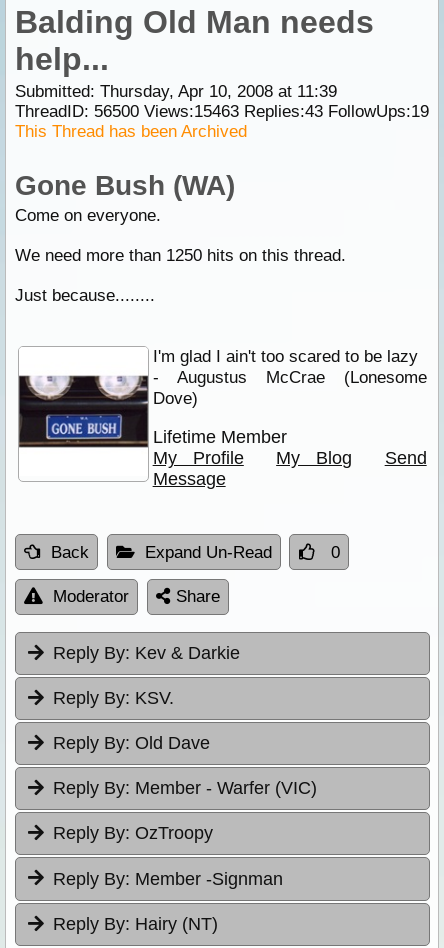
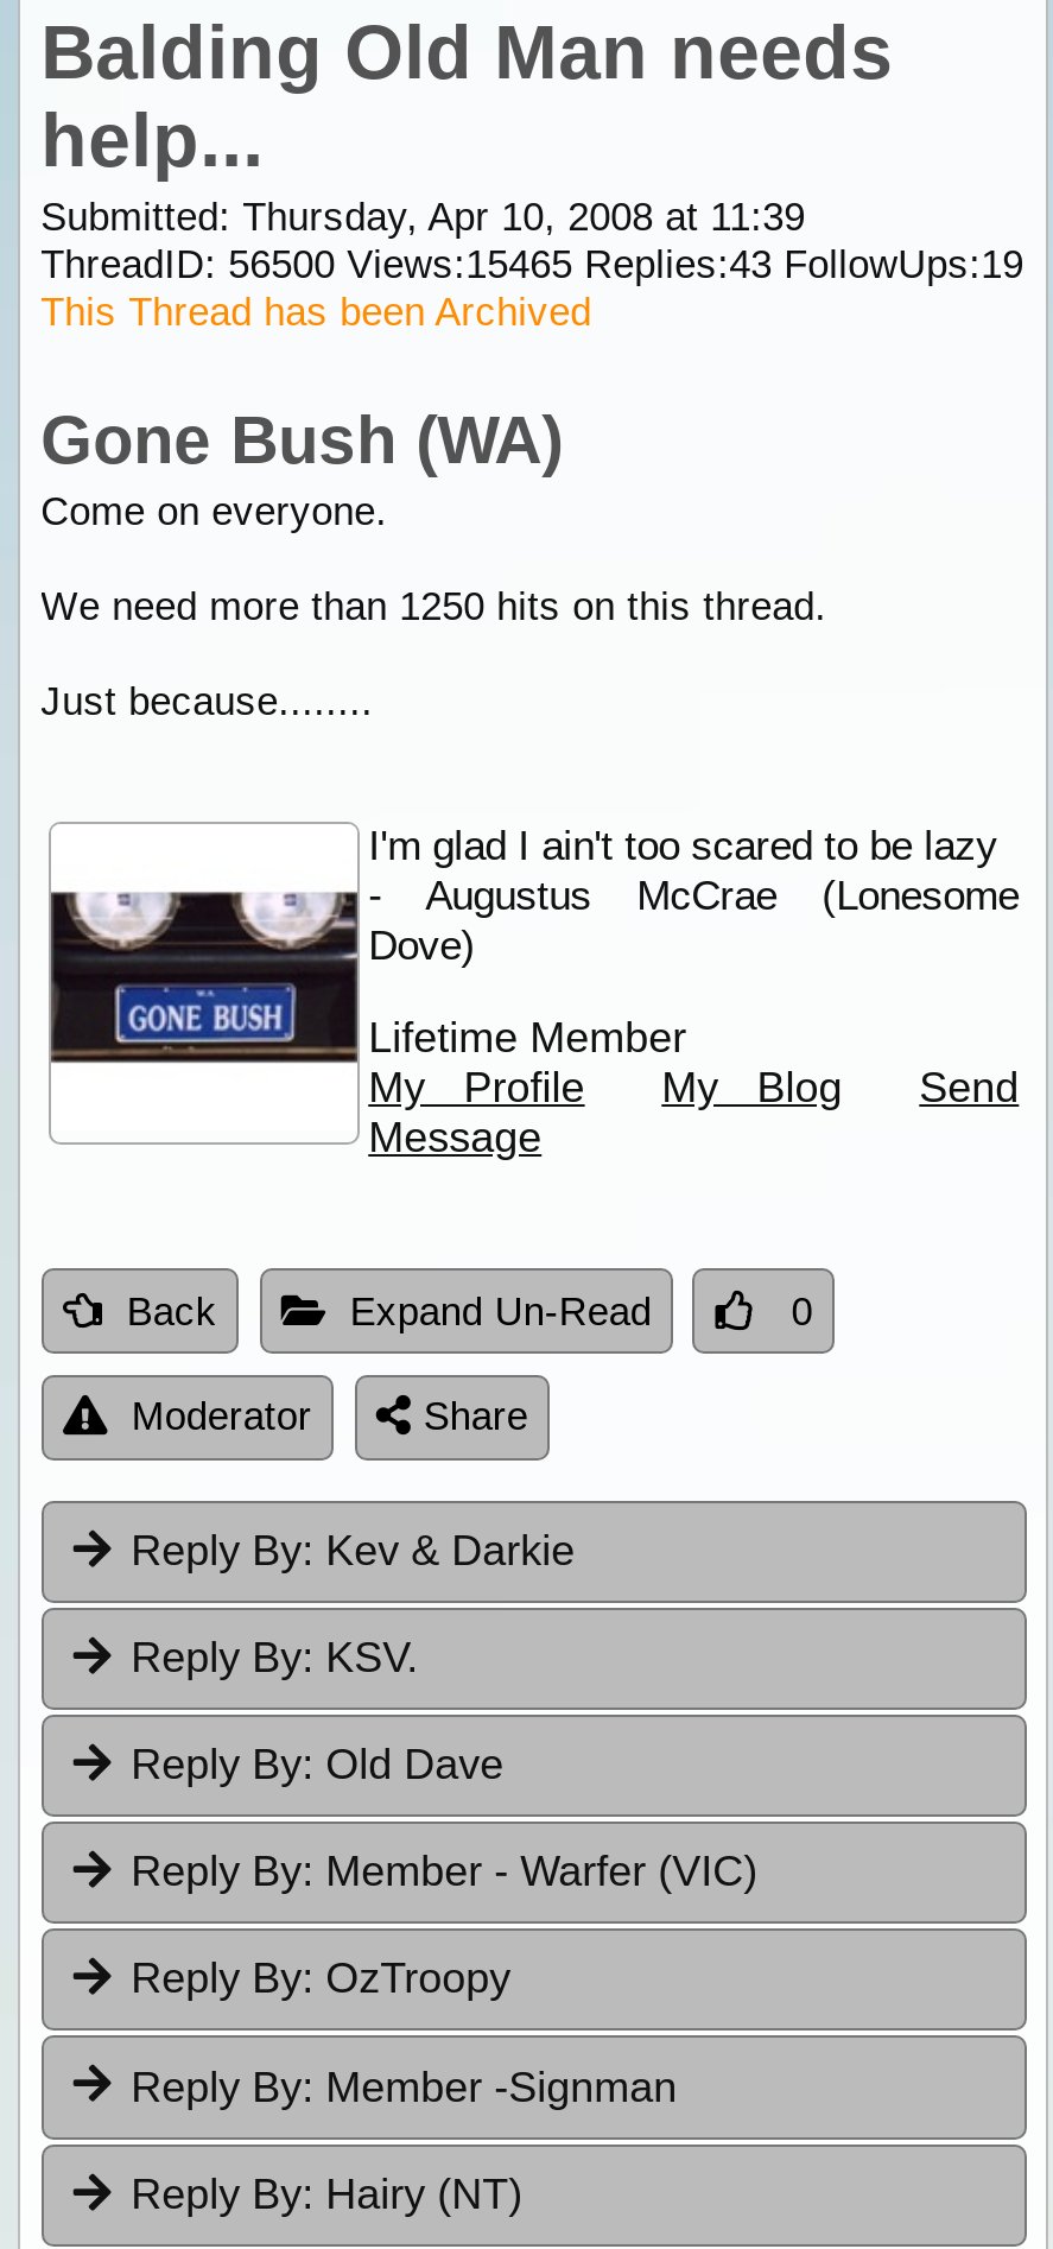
[15,102,429,121] ThreadID: 56500 Views:15463 Replies:43 FollowUps:19 -> [41,242,1024,287] ThreadID: 56500 Views:15465 Replies:43 FollowUps:19

